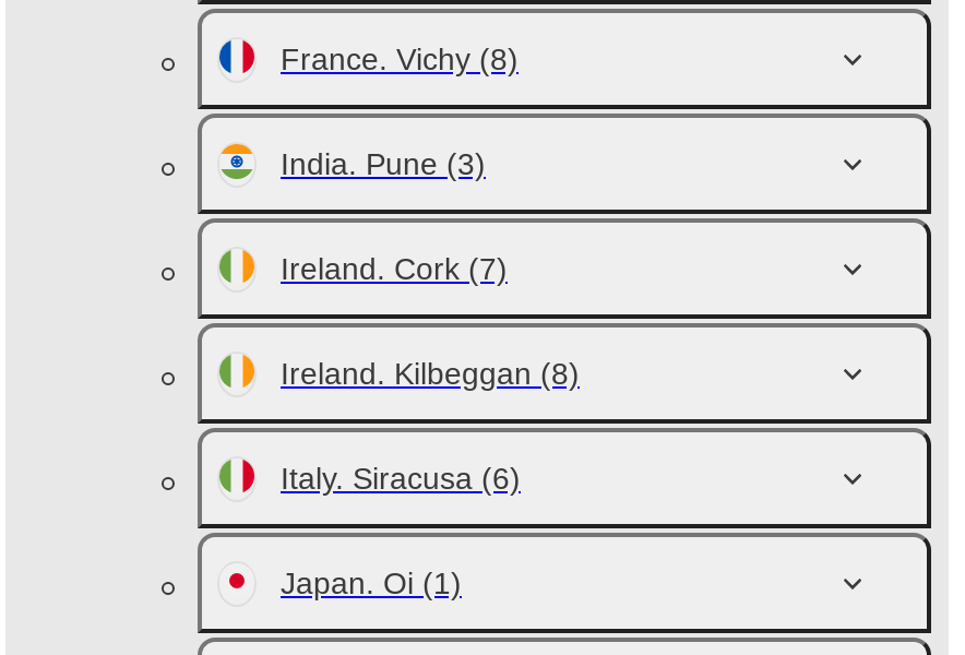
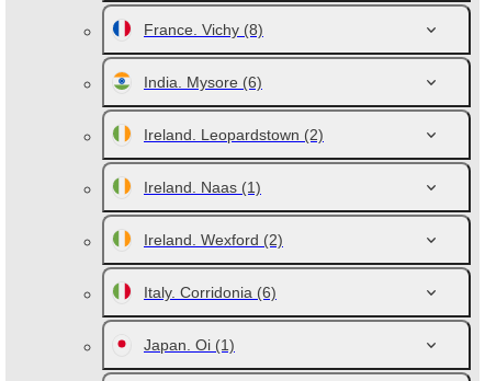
[281,146,580,496] India. Pune (3) | Ireland. Cork (7) | Ireland. Kilbeggan (8) | Italy. Siracusa (6) -> [144,73,324,301] India. Mysore (6) | Ireland. Leopardstown (2) | Ireland. Naas (1) | Ireland. Wexford (2) | Italy. Corridonia (6)

